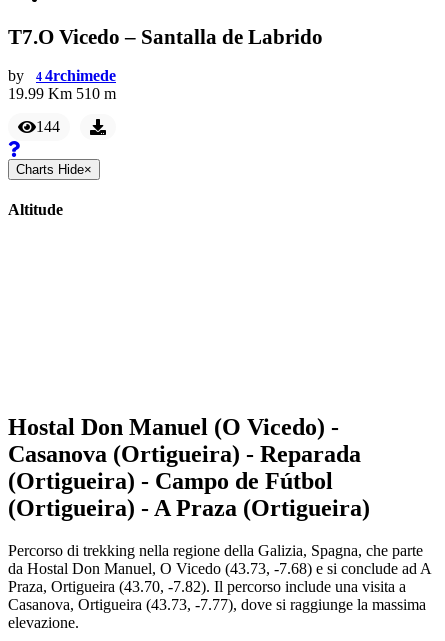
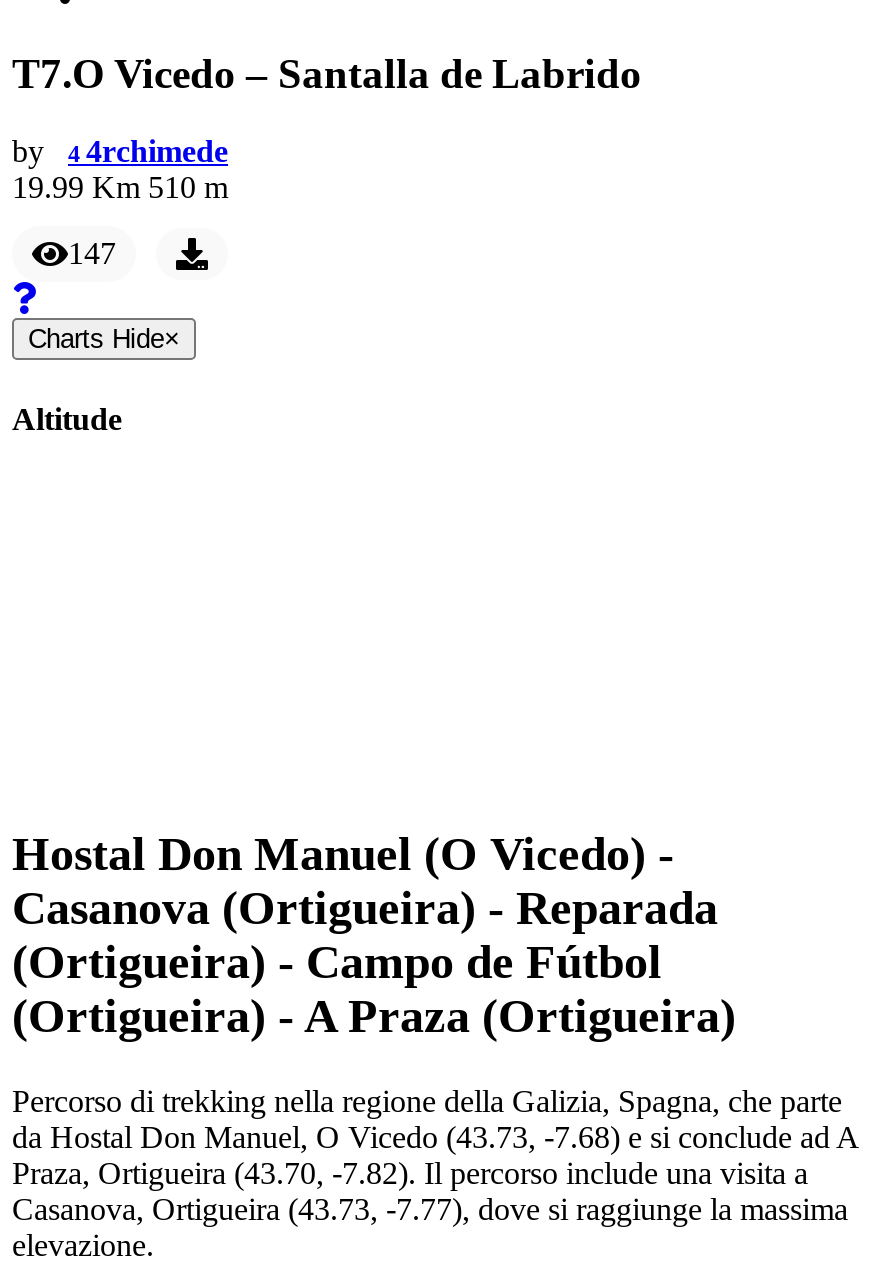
[36,117,60,134] 144 -> [68,235,116,269] 147

